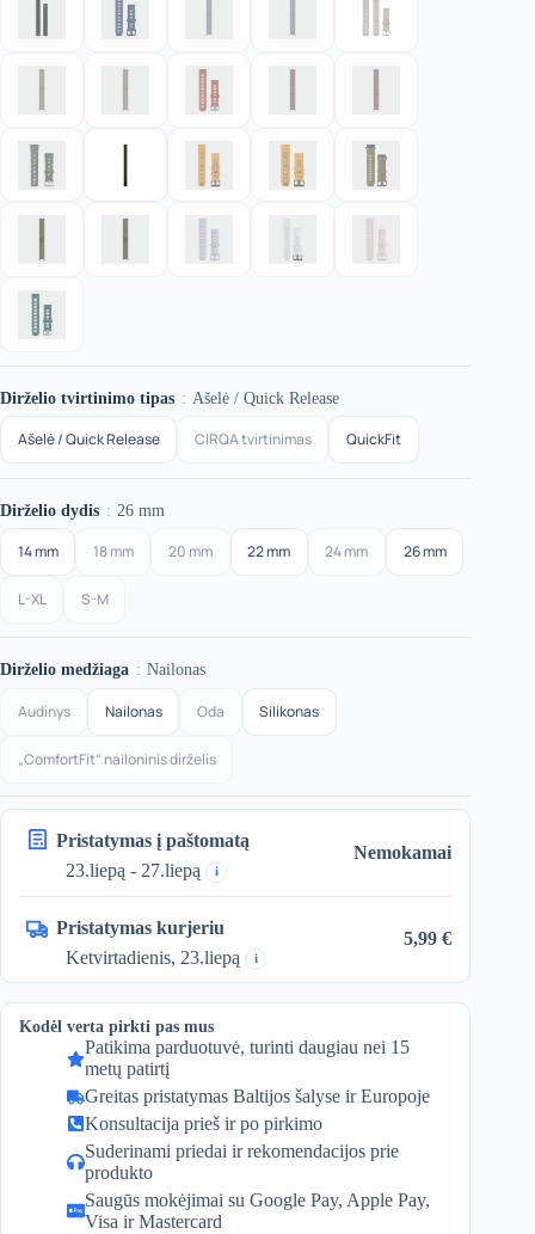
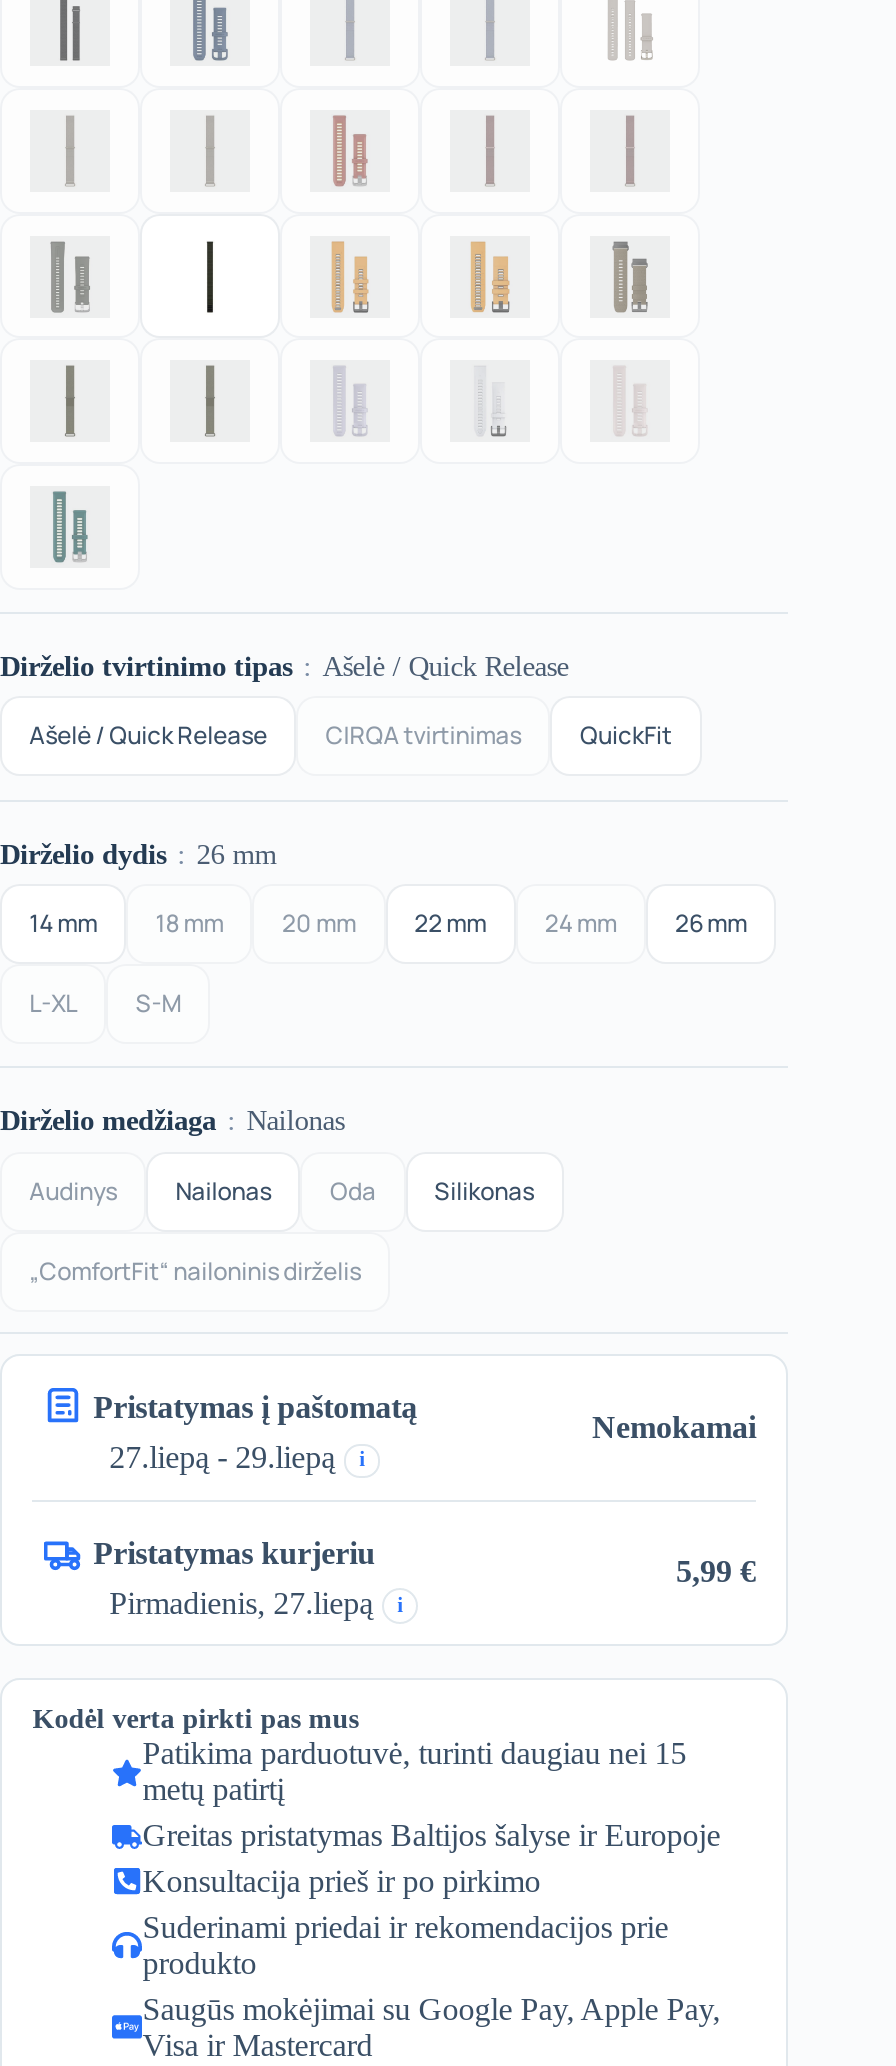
[65,860,218,881] 23.liepą - 27.liepą i -> [109,1440,365,1474] 27.liepą - 29.liepą i
[65,947,240,967] Ketvirtadienis, 23.liepą -> [109,1585,373,1619] Pirmadienis, 27.liepą

